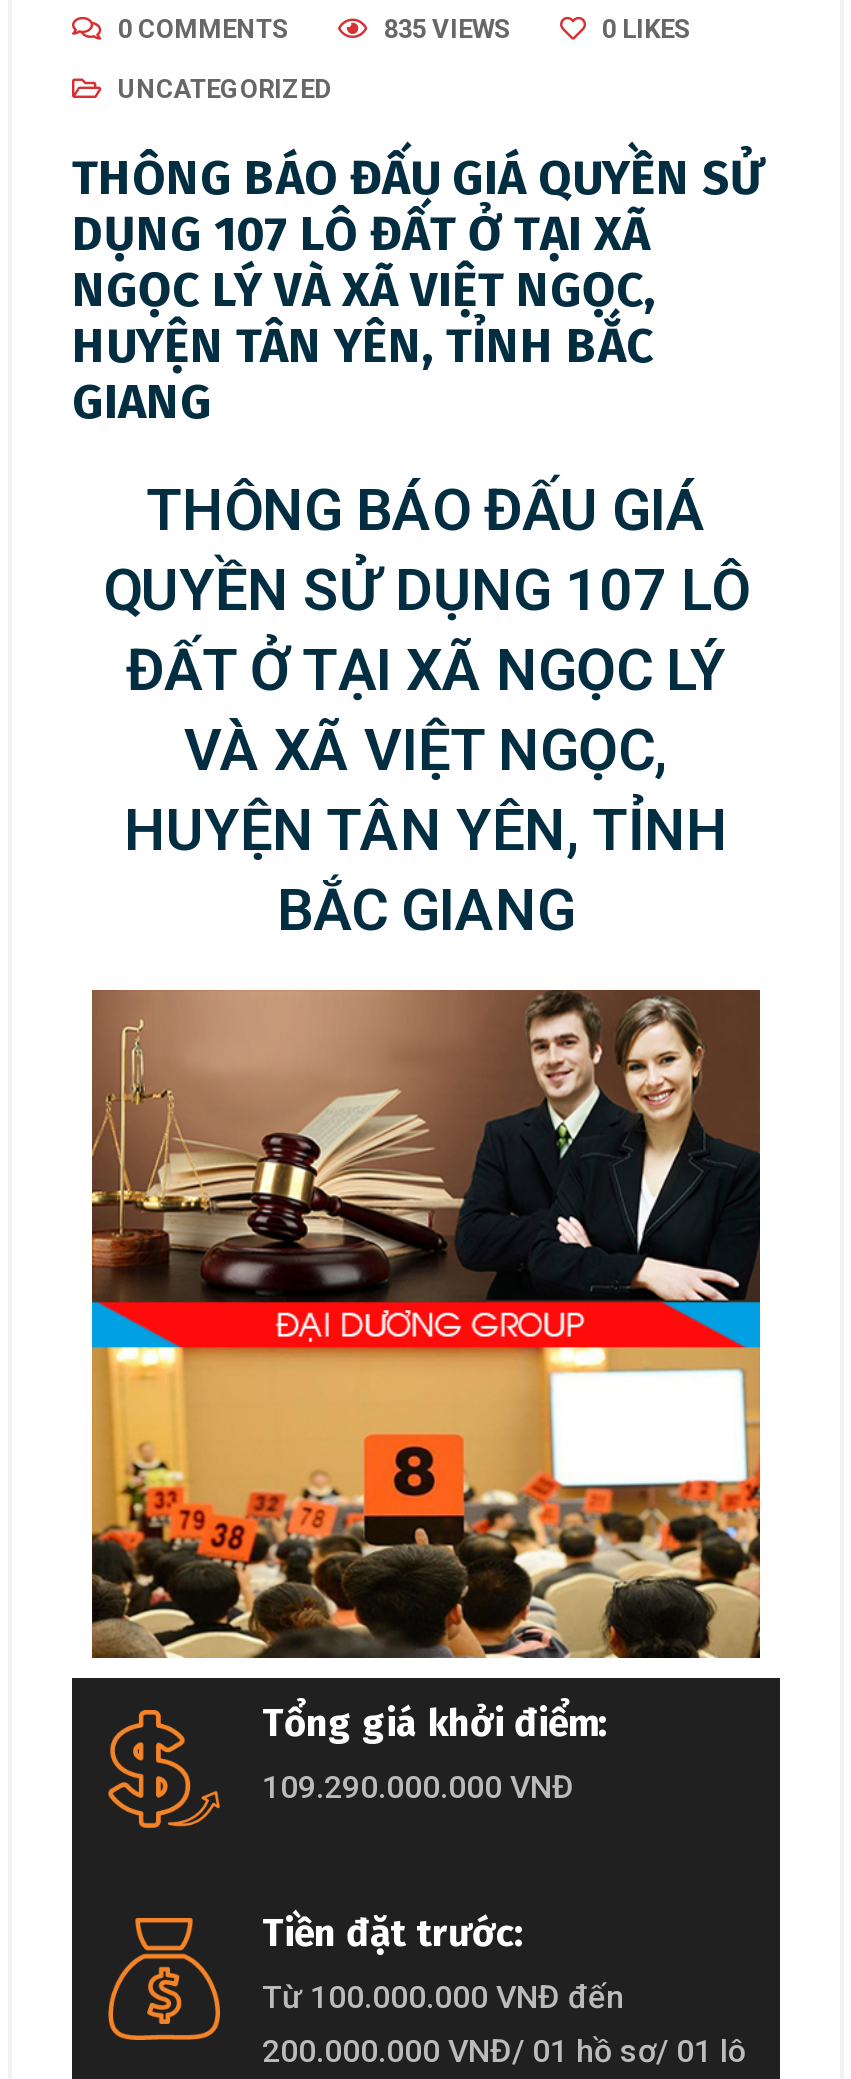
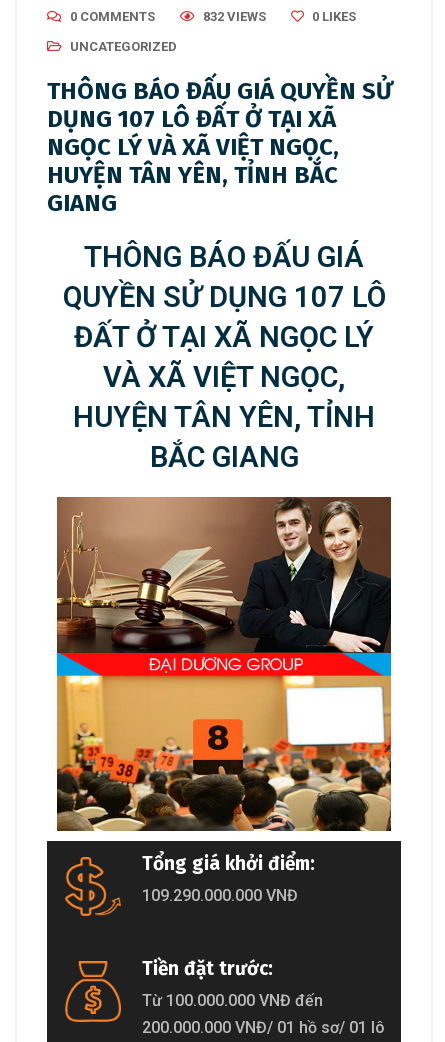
[384,14,510,44] 835 VIEWS -> [203,9,266,24] 832 VIEWS

